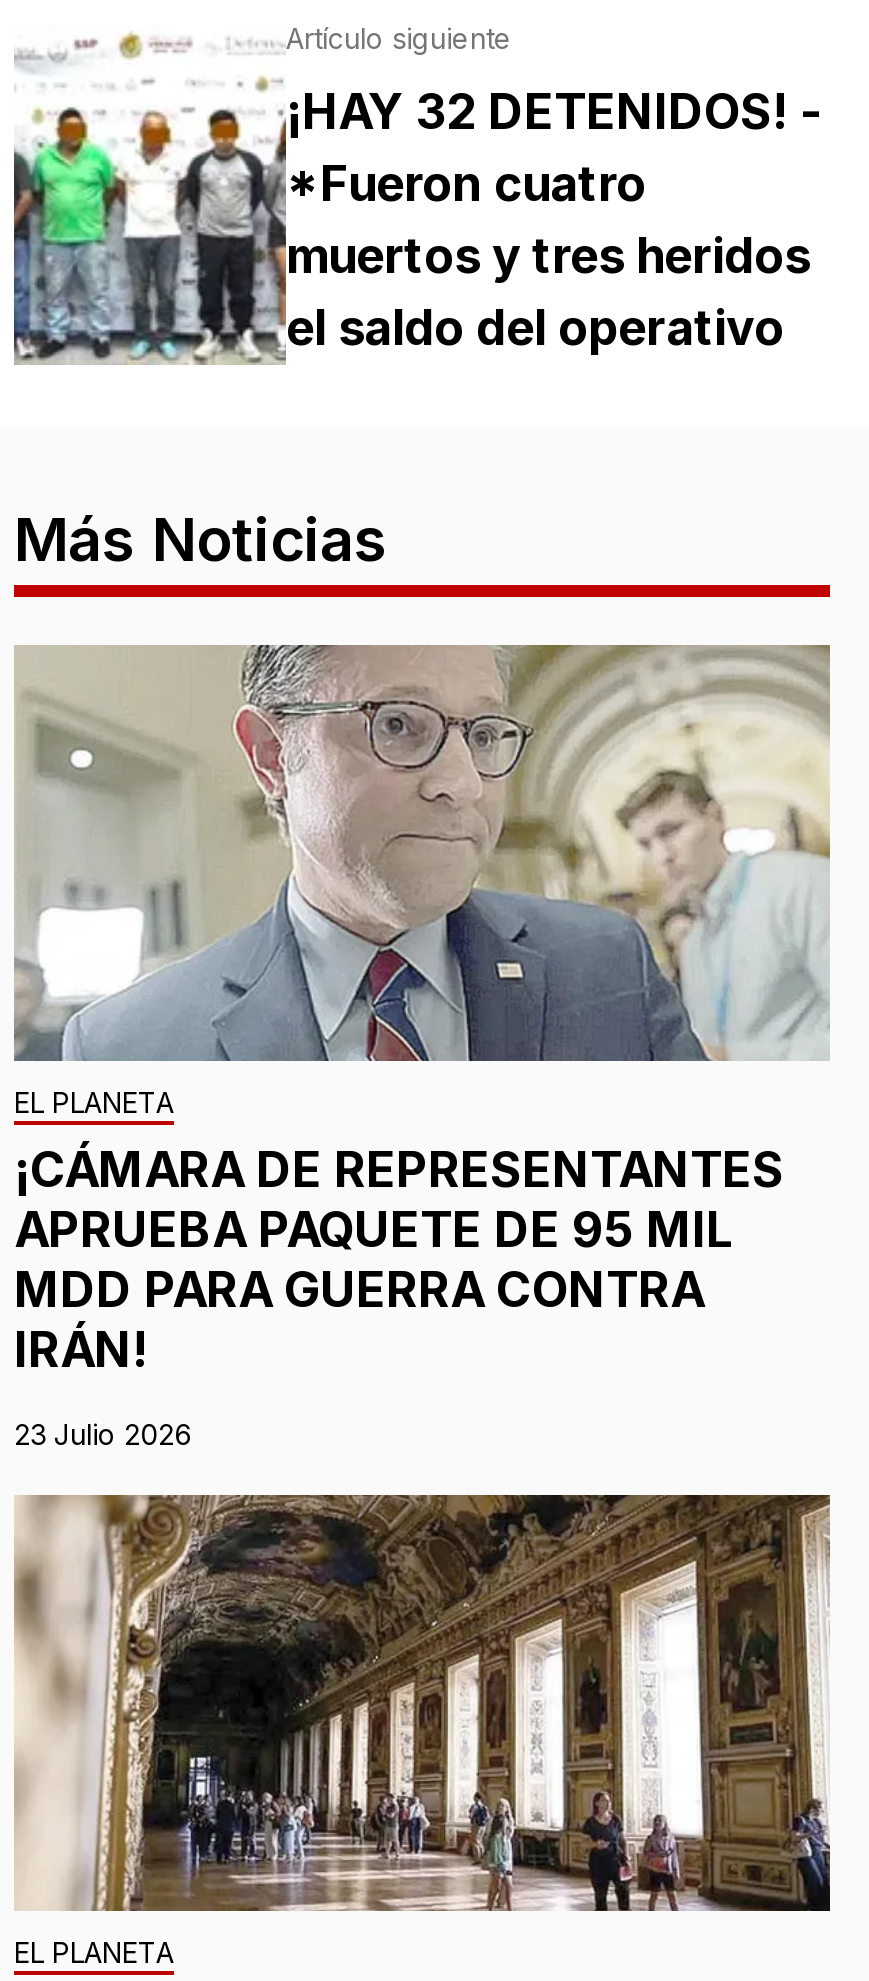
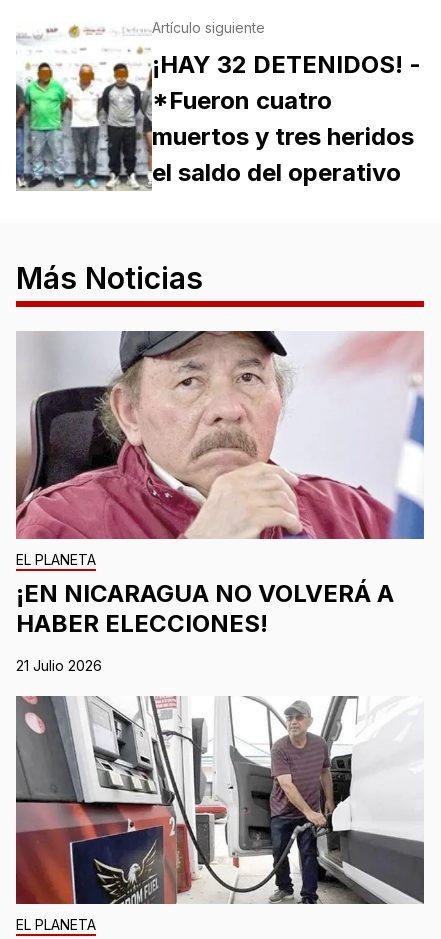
[14,643,832,1379] [image] | ¡CÁMARA DE REPRESENTANTES | APRUEBA PAQUETE DE 95 MIL | MDD PARA GUERRA CONTRA | IRÁN! -> [15,330,425,638] [image] | ¡EN NICARAGUA NO VOLVERÁ A | HABER ELECCIONES!
[14,1417,192,1451] 23 Julio 2026 -> [16,657,102,674] 21 Julio 2026
[14,1493,832,1913] [image] -> [15,695,425,905] [image]

